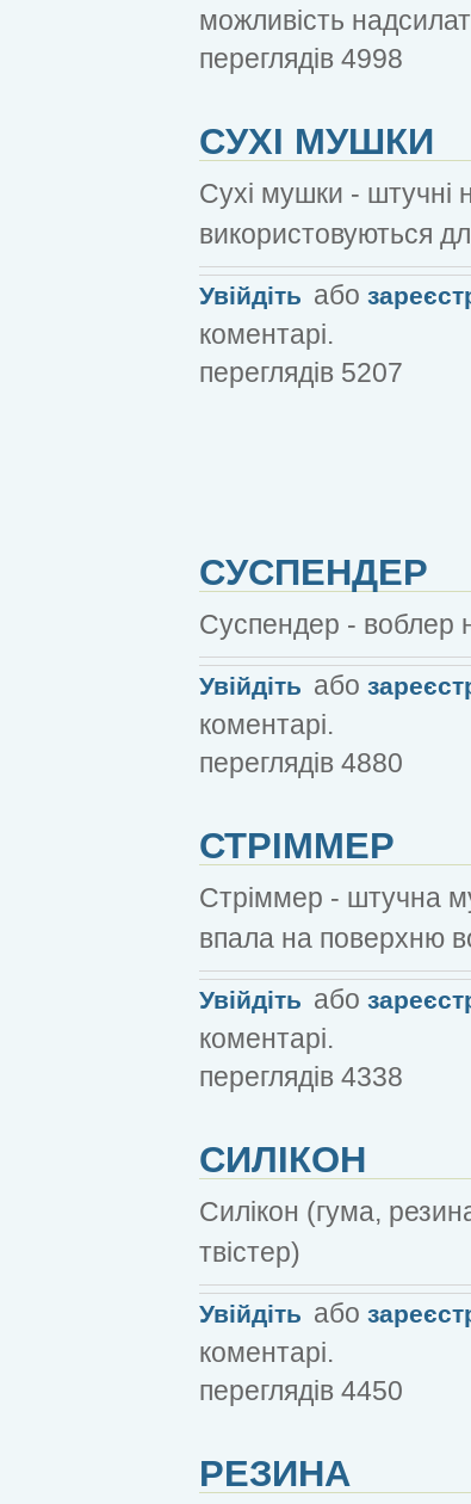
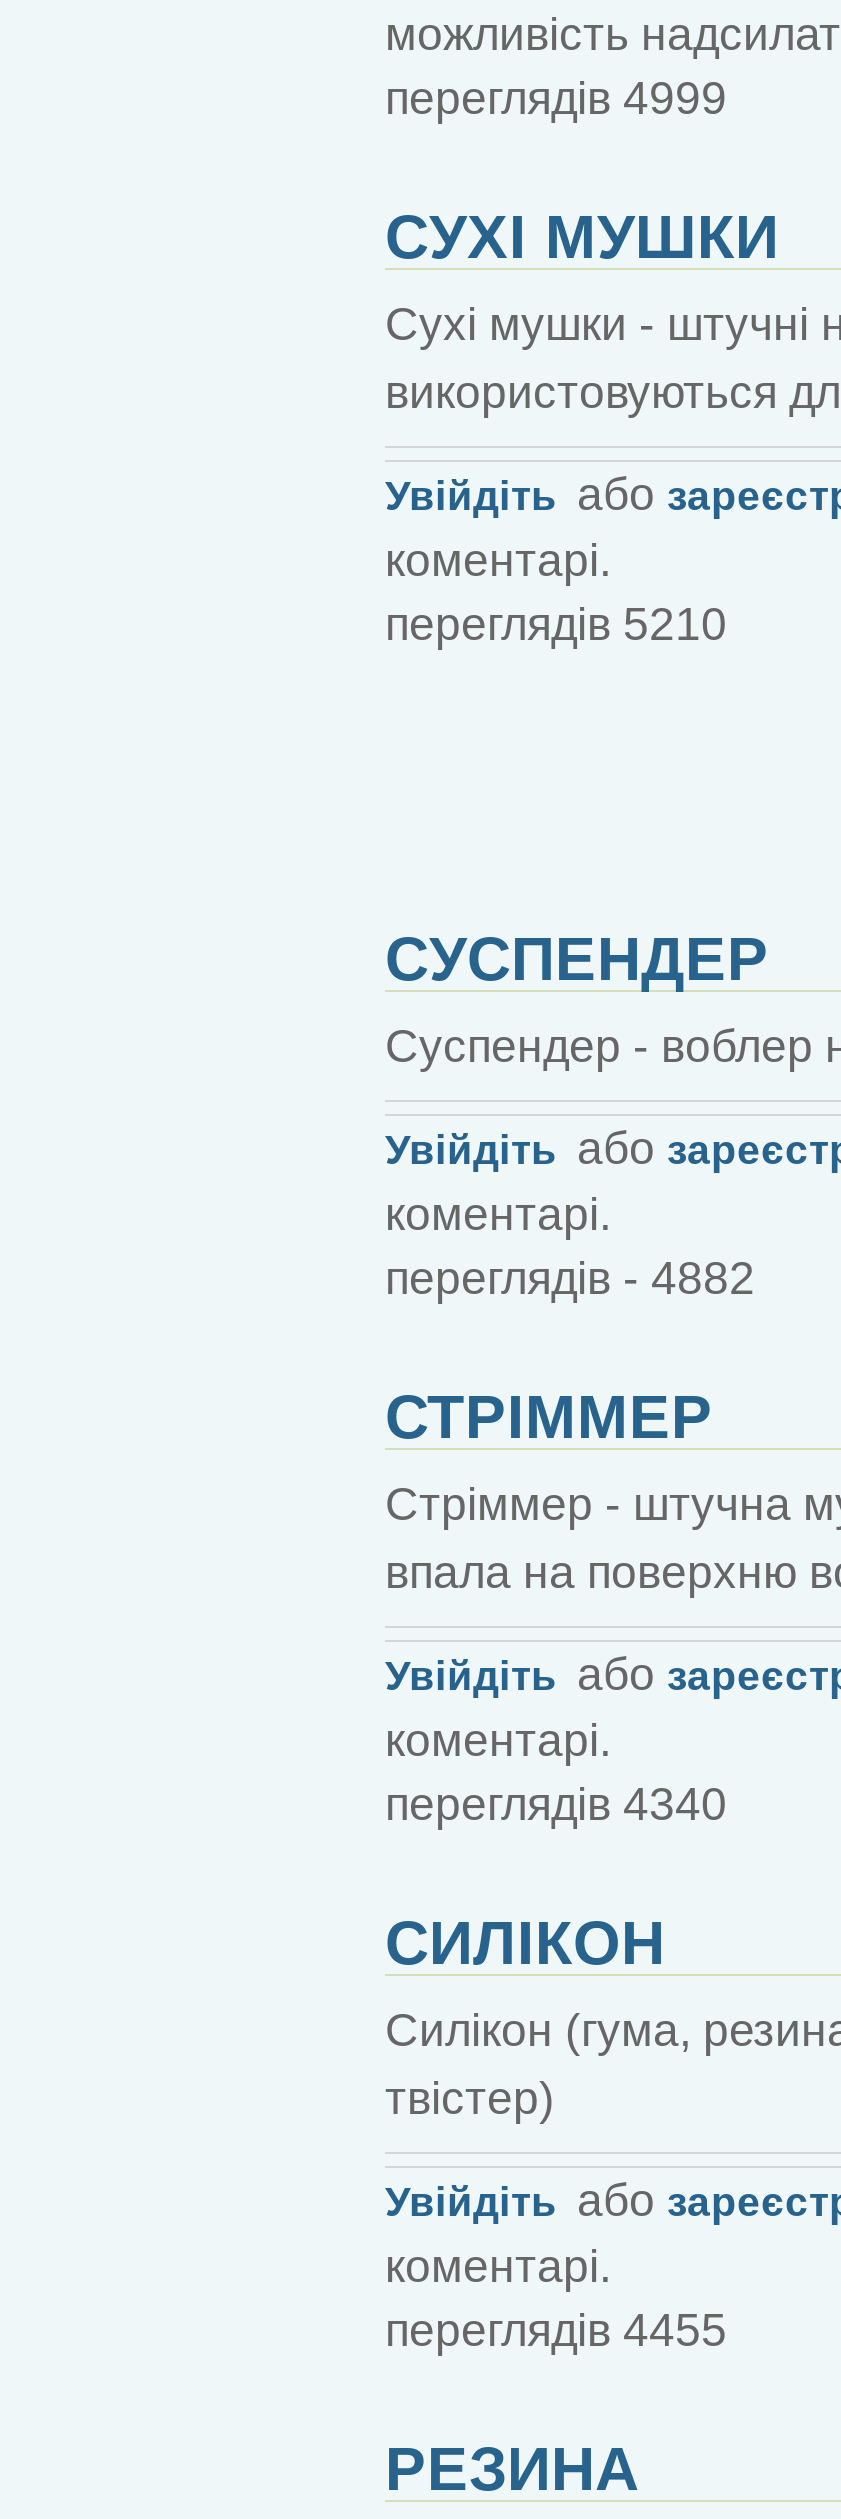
[199,43,403,74] переглядів 4998 -> [385,72,727,124] переглядів 4999
[199,357,403,388] переглядів 5207 -> [385,598,727,650] переглядів 5210
[199,747,403,778] переглядів 4880 -> [385,1252,755,1304] переглядів - 4882
[199,1061,403,1092] переглядів 4338 -> [385,1778,727,1830] переглядів 4340
[199,1375,403,1406] переглядів 4450 -> [385,2304,727,2356] переглядів 4455

